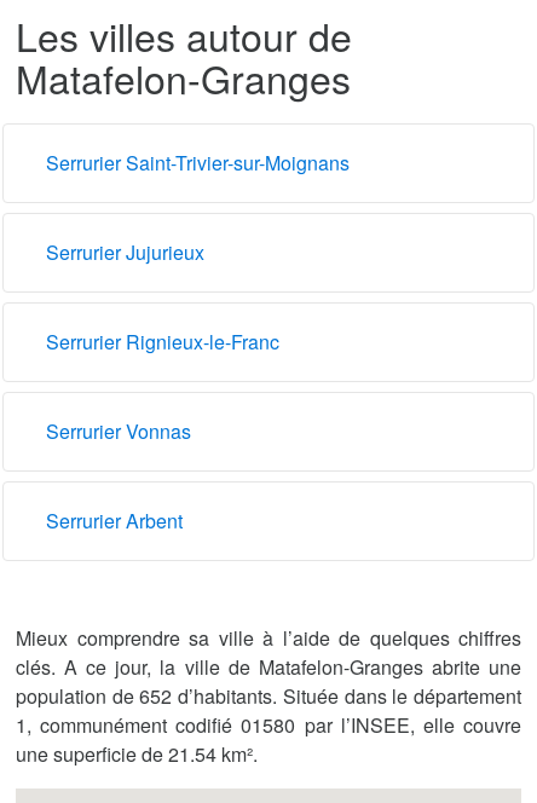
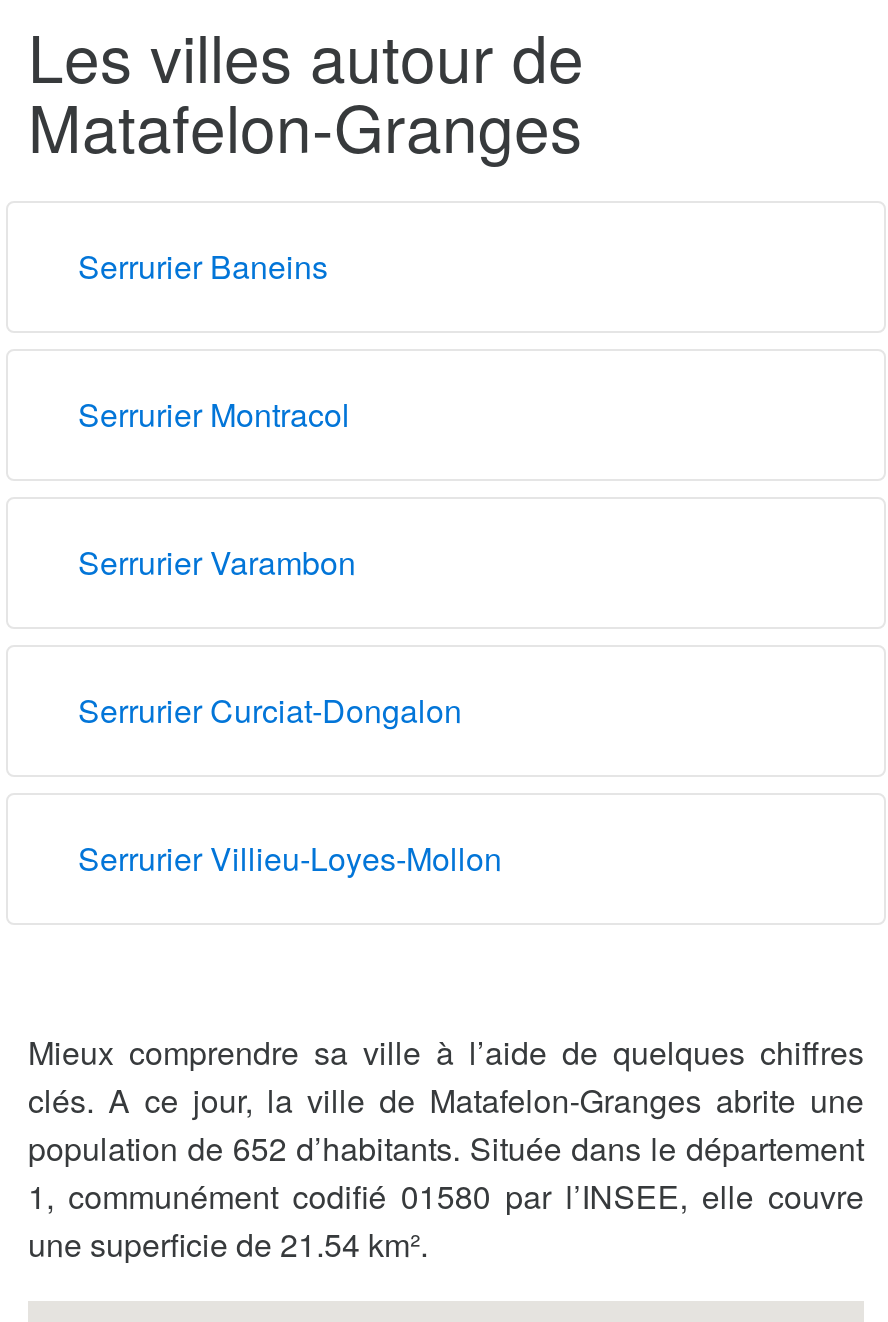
[46,149,350,177] Serrurier Saint-Trivier-sur-Moignans -> [78,244,328,290] Serrurier Baneins
[46,239,204,266] Serrurier Jujurieux -> [78,392,350,438] Serrurier Montracol
[46,328,279,356] Serrurier Rignieux-le-Franc -> [78,540,356,586] Serrurier Varambon
[46,418,191,445] Serrurier Vonnas -> [78,688,462,734] Serrurier Curciat-Dongalon
[46,507,183,535] Serrurier Arbent -> [78,836,502,882] Serrurier Villieu-Loyes-Mollon

